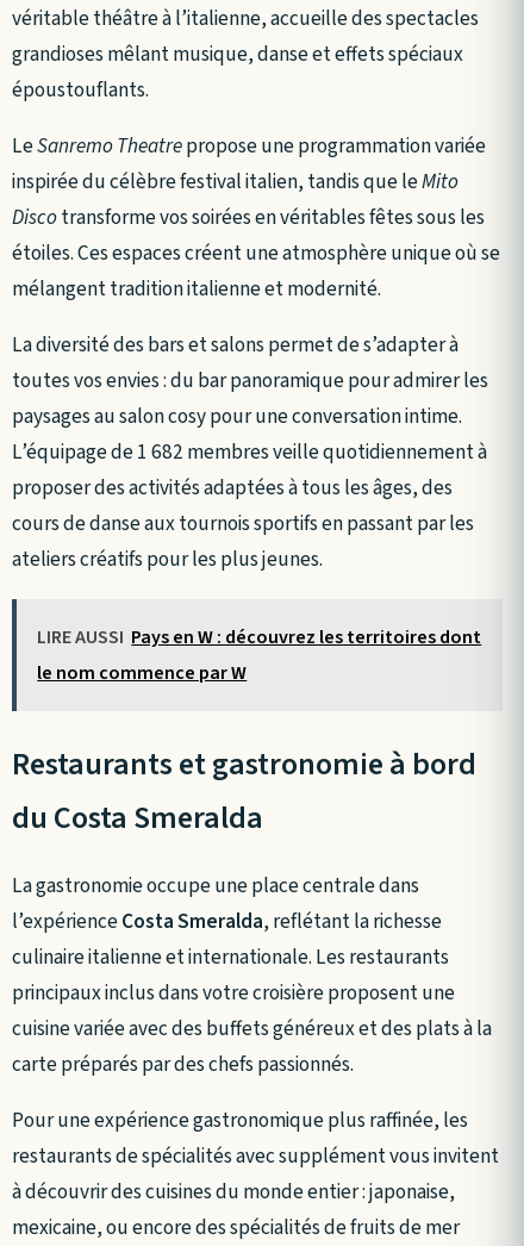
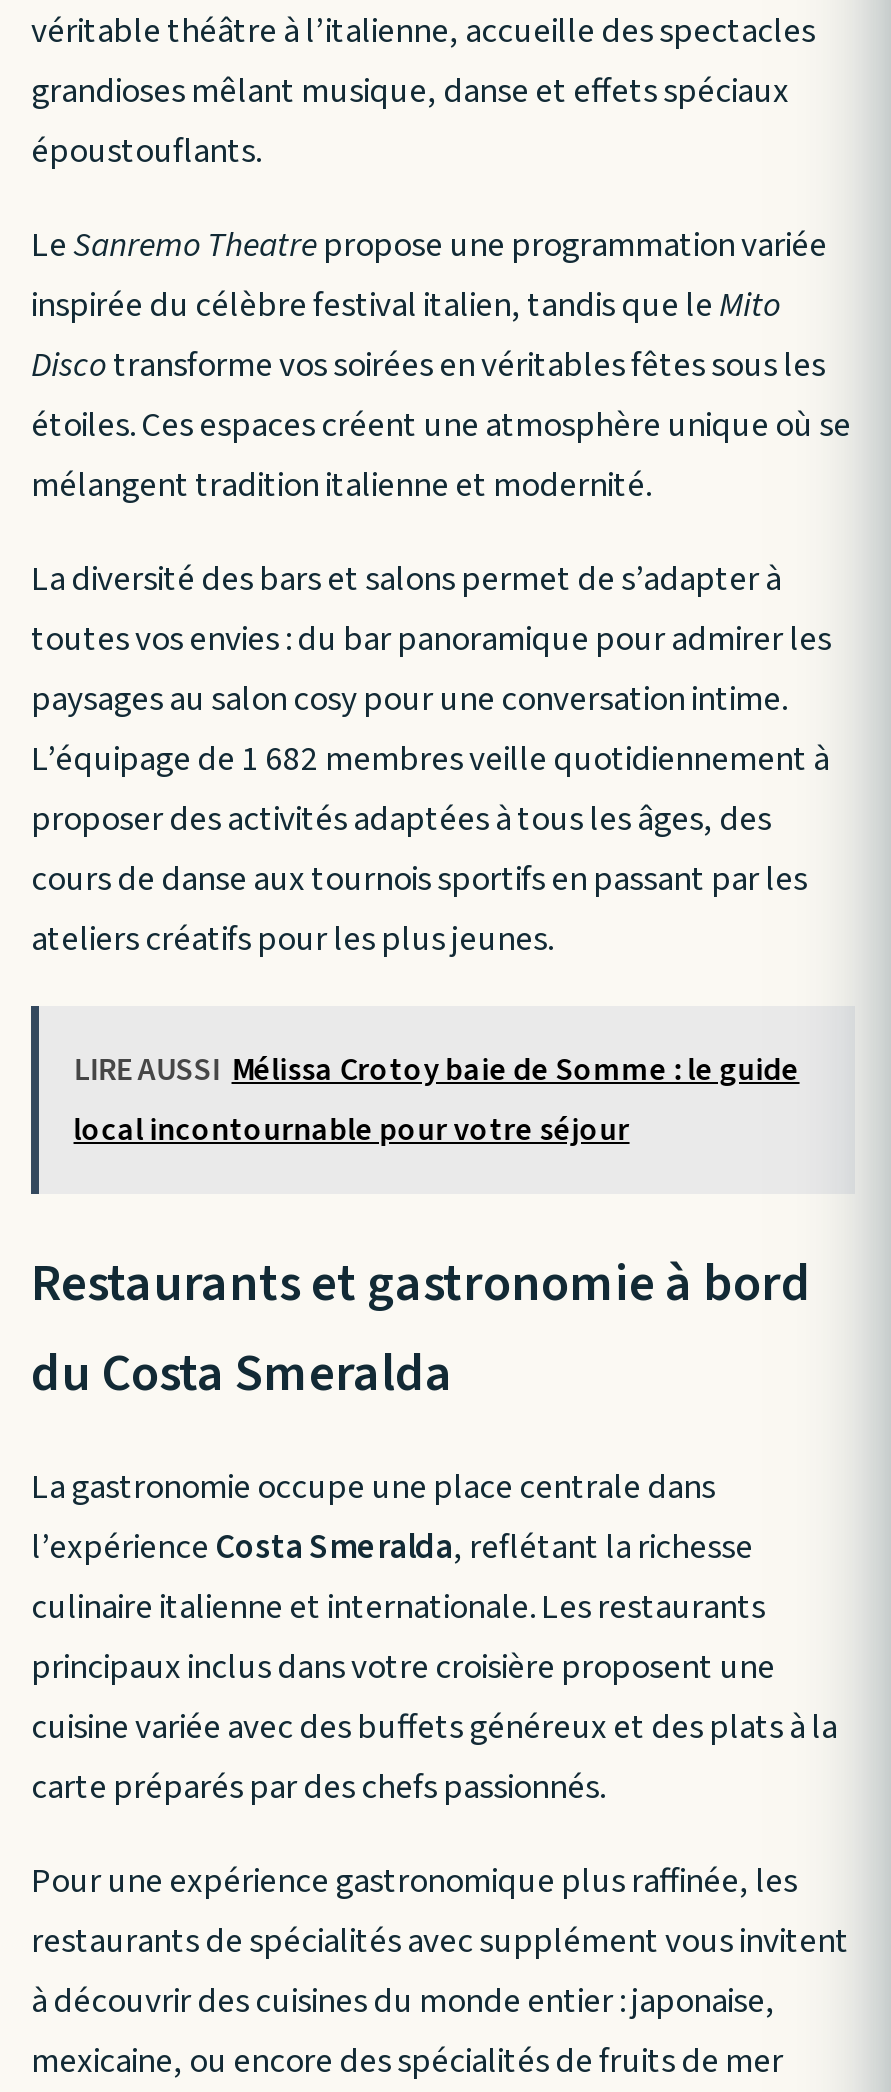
[37,624,481,686] LIRE AUSSI Pays en W : découvrez les territoires dont | le nom commence par W -> [74,1048,800,1152] LIRE AUSSI Mélissa Crotoy baie de Somme : le guide | local incontournable pour votre séjour

